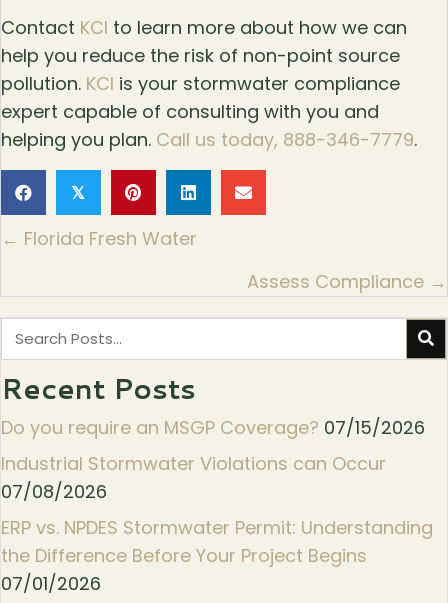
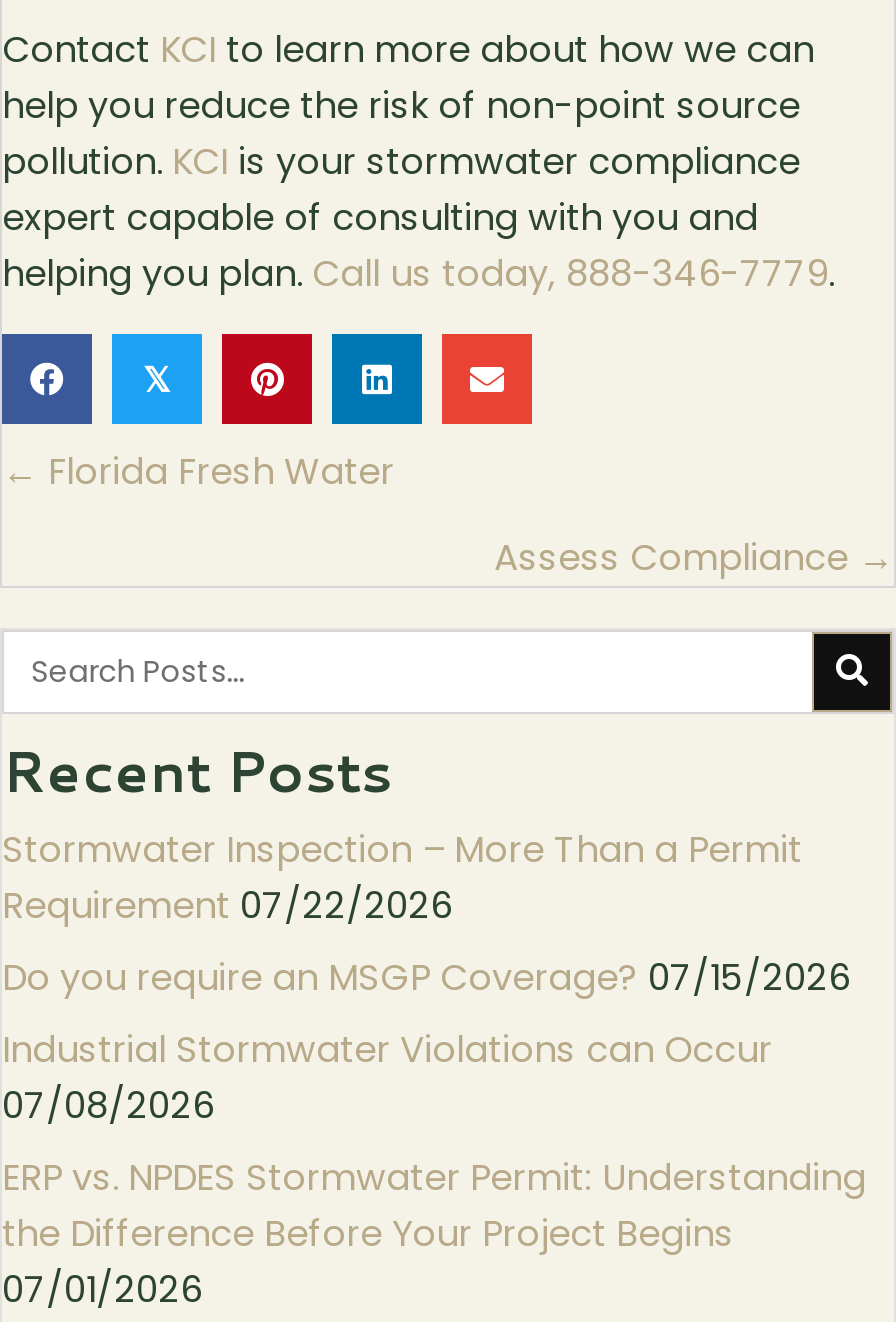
none -> [2,823,802,929] Stormwater Inspection – More Than a Permit | Requirement 07/22/2026

